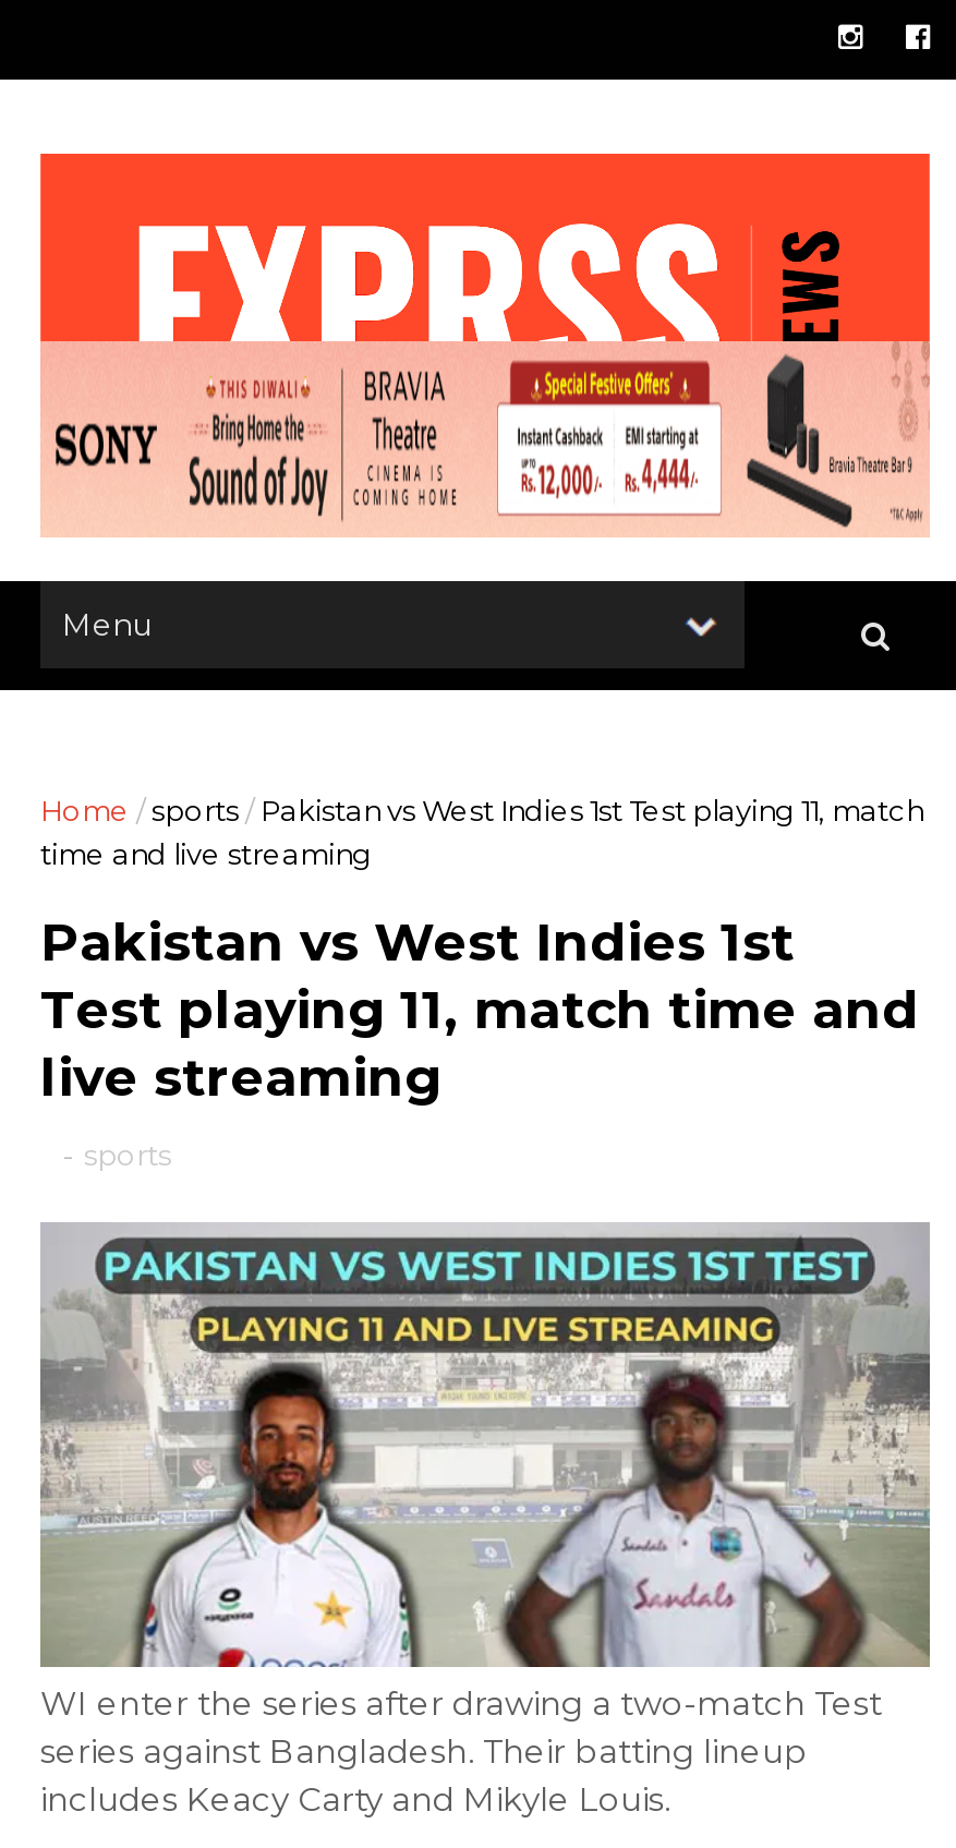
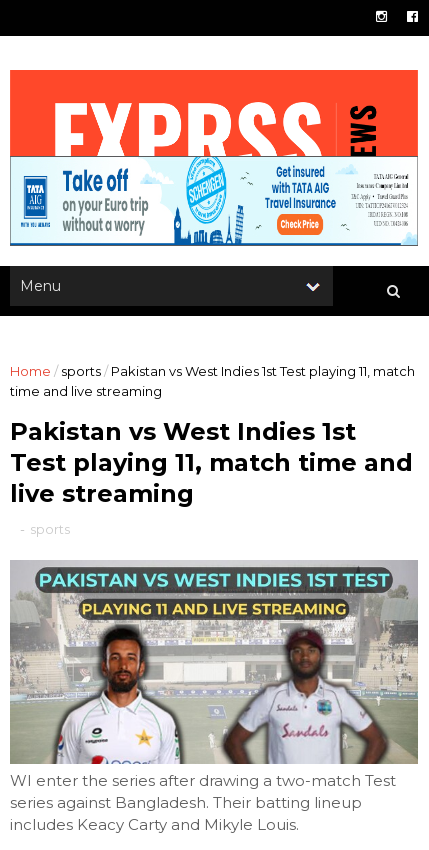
[40,339,930,538] [image] -> [9,155,419,247] [image]

